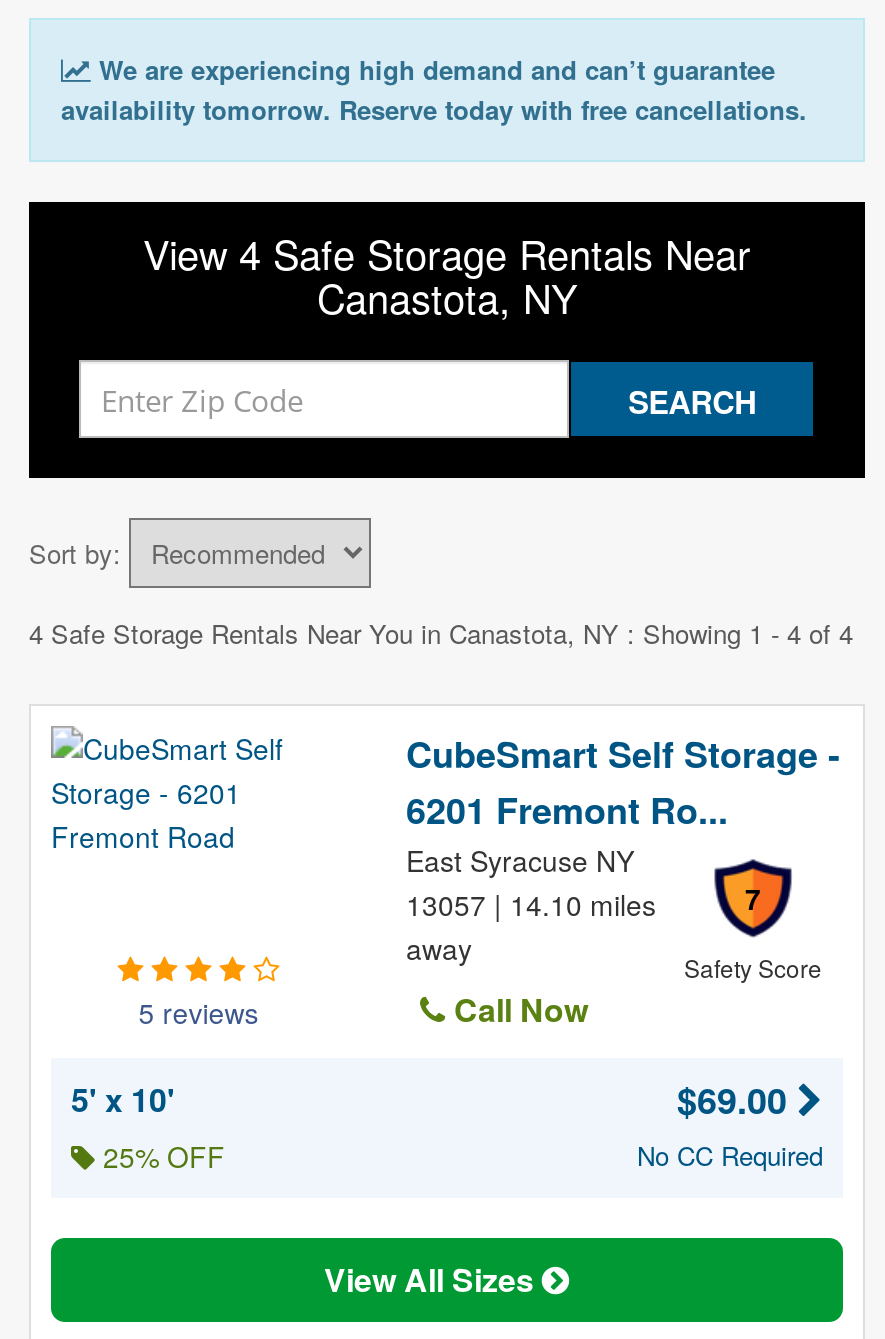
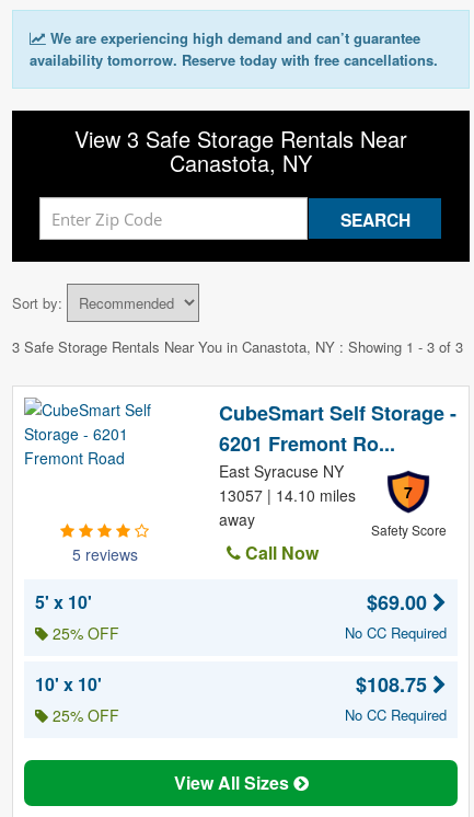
[143,224,751,282] View 4 Safe Storage Rentals Near -> [74,123,407,154] View 3 Safe Storage Rentals Near
[29,614,853,652] 4 Safe Storage Rentals Near You in Canastota, NY: Showing 1 - 4 of 4 -> [12,336,463,357] 3 Safe Storage Rentals Near You in Canastota, NY: Showing 1 - 3 of 3
none -> [35,671,119,726] 10' x 10' | 25% OFF
none -> [345,670,447,725] $108.75 | No CC Required

